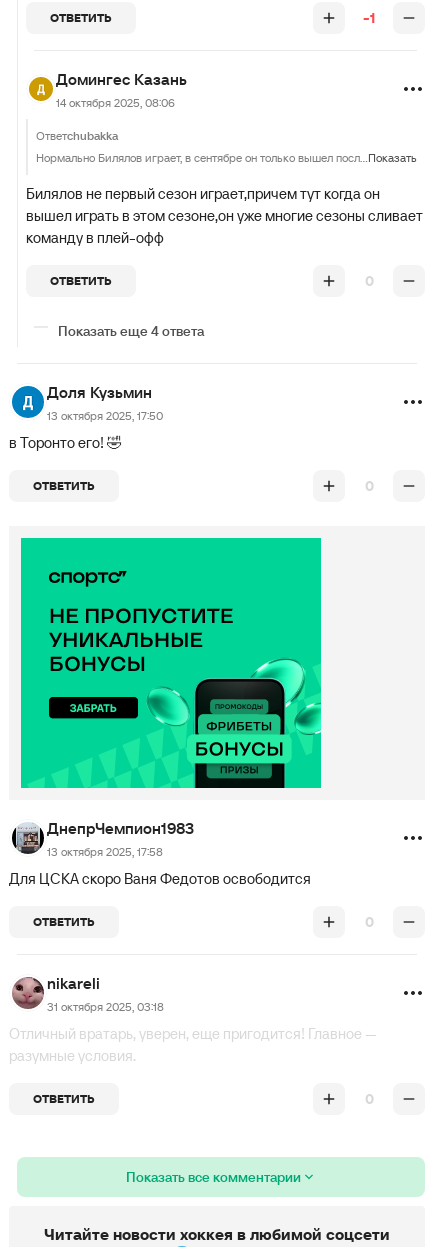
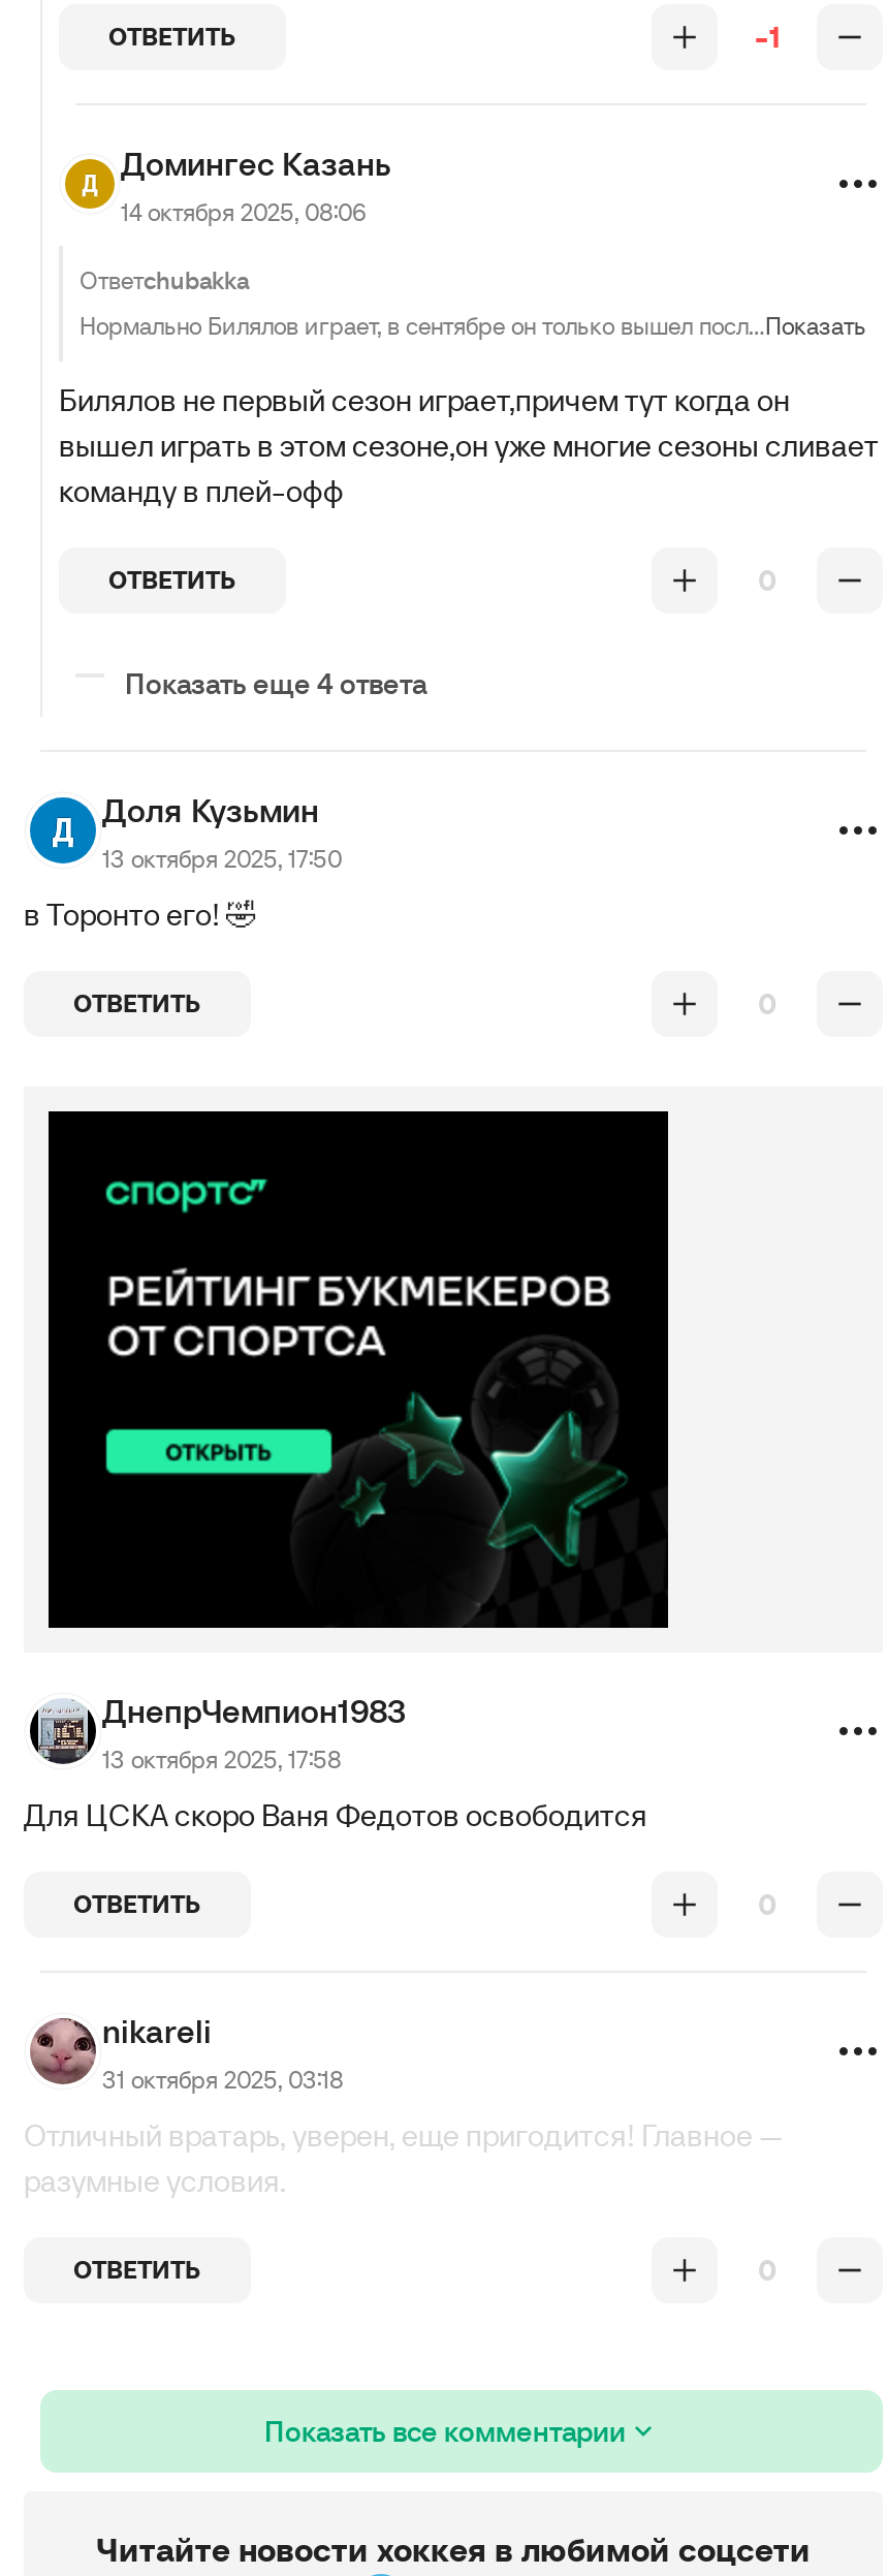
[20,537,322,789] [image] -> [46,1109,670,1630] [image]

